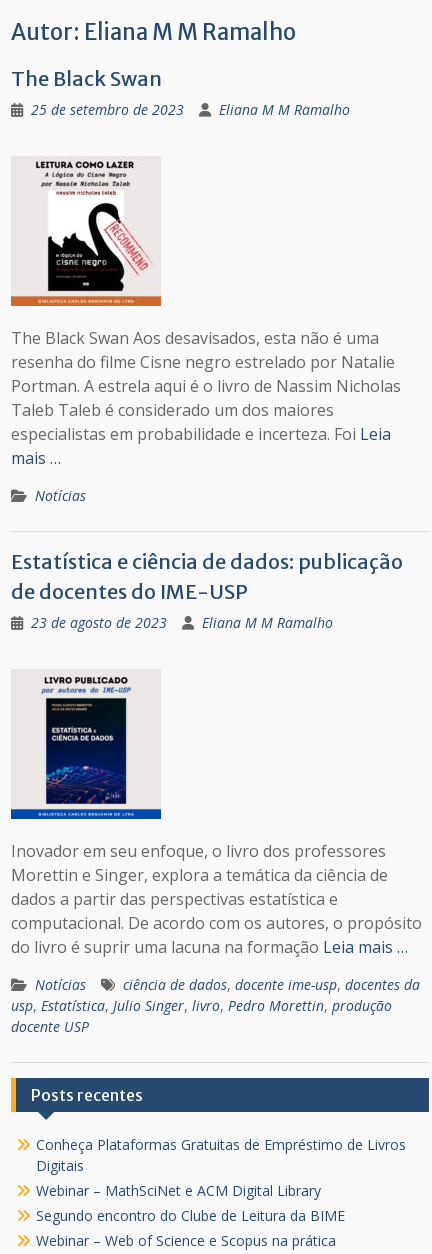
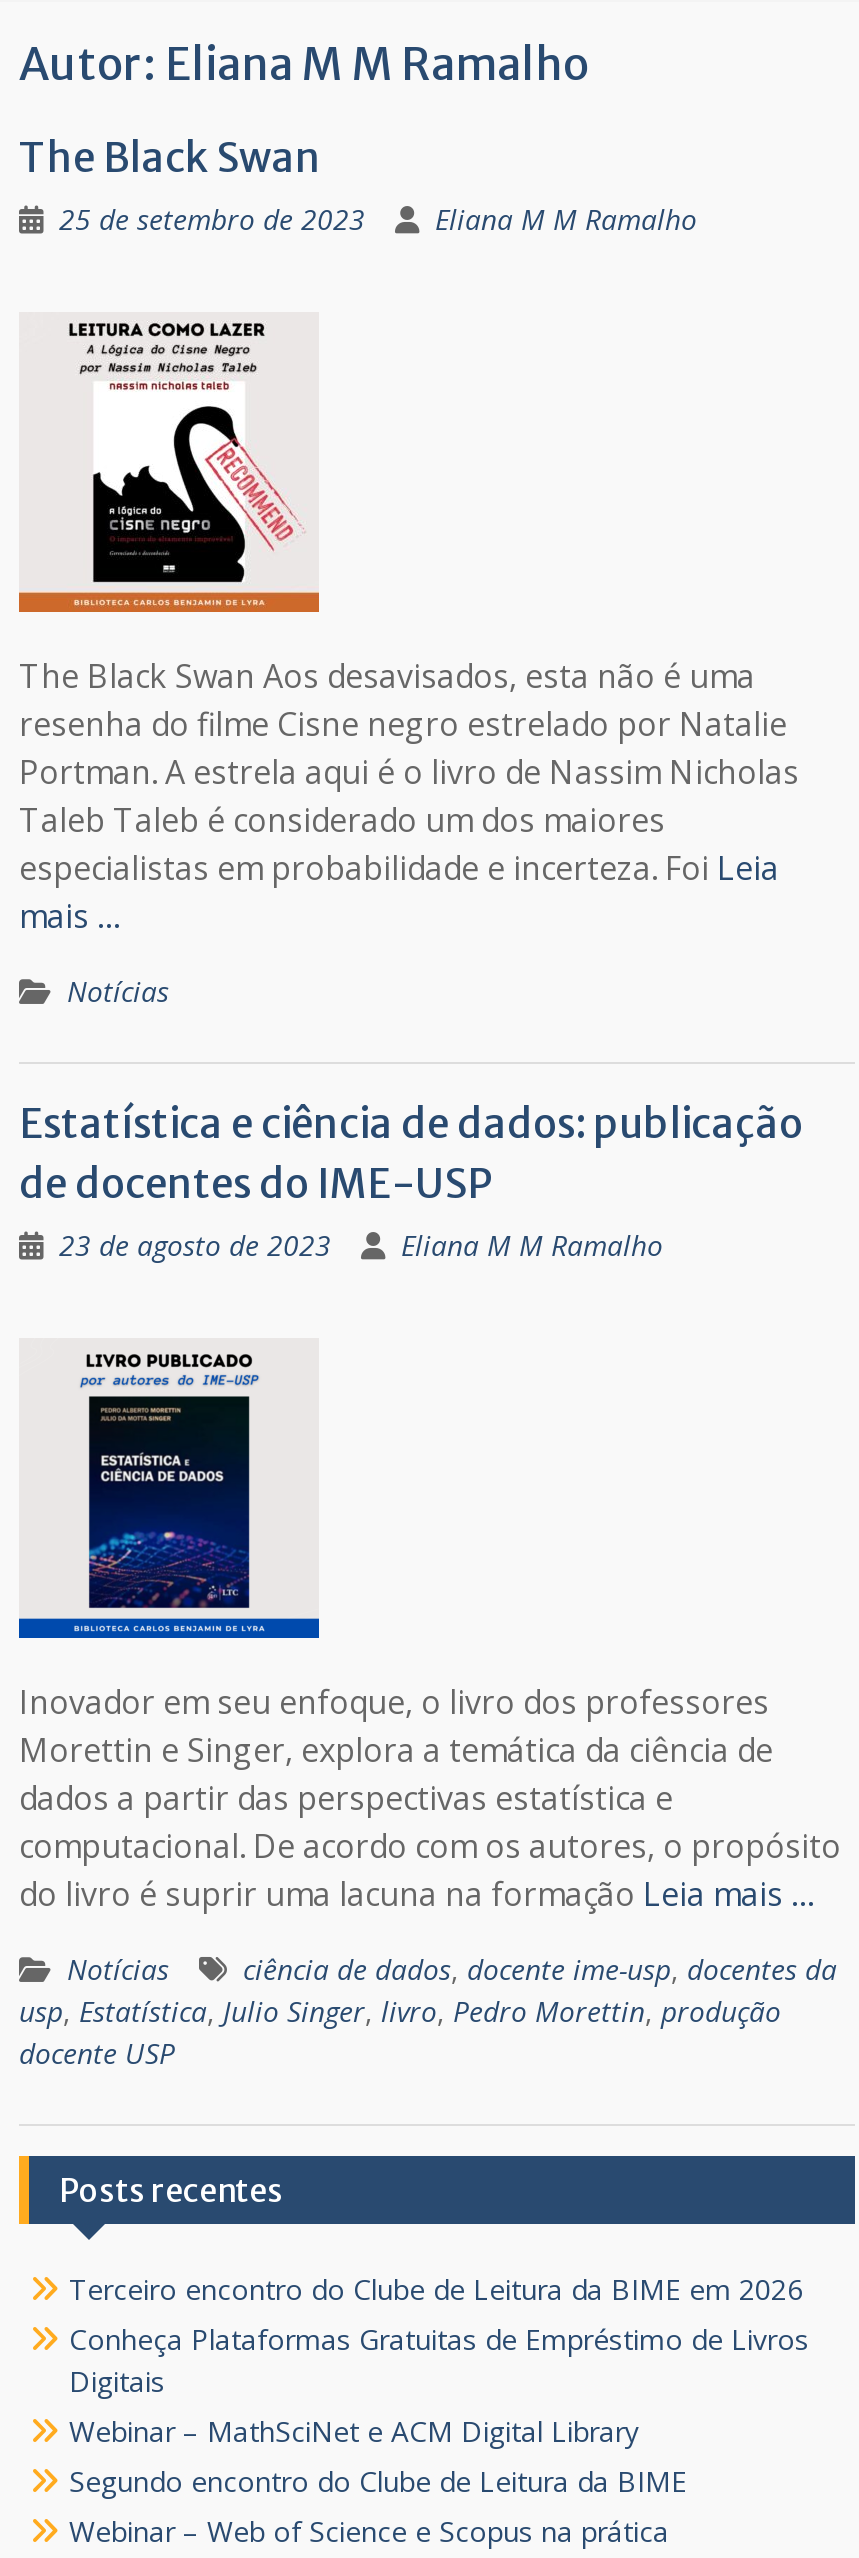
none -> [69,2270,803,2308] Terceiro encontro do Clube de Leitura da BIME em 2026

